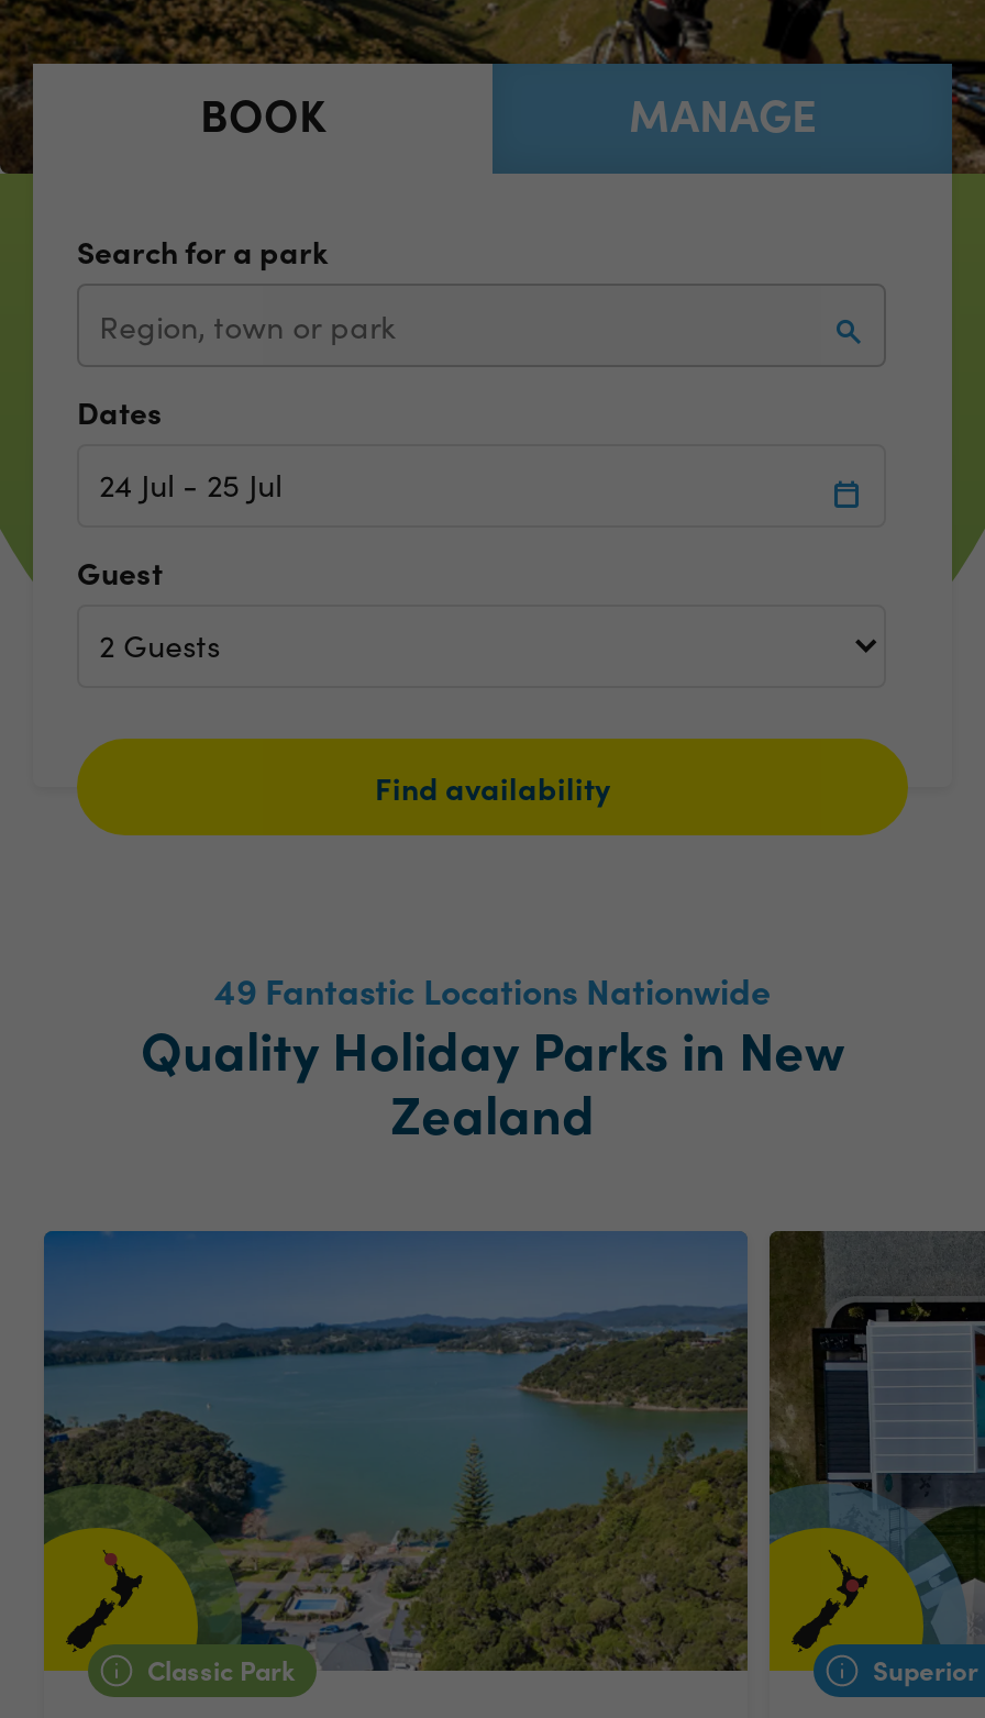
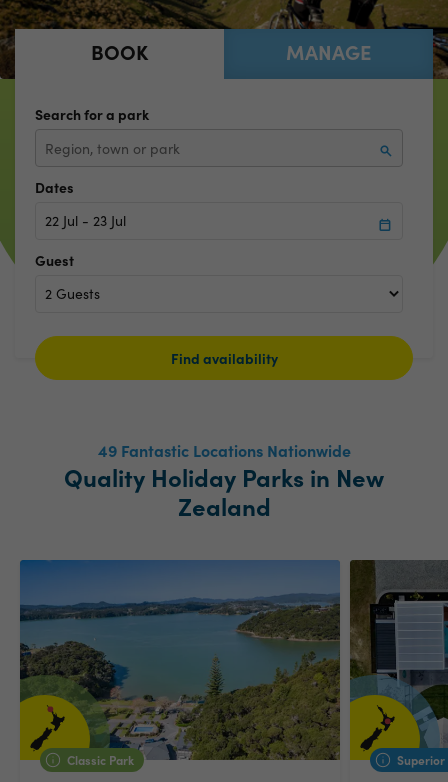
[99,464,282,506] 24 Jul - 25 Jul -> [45,211,126,230] 22 Jul - 23 Jul

